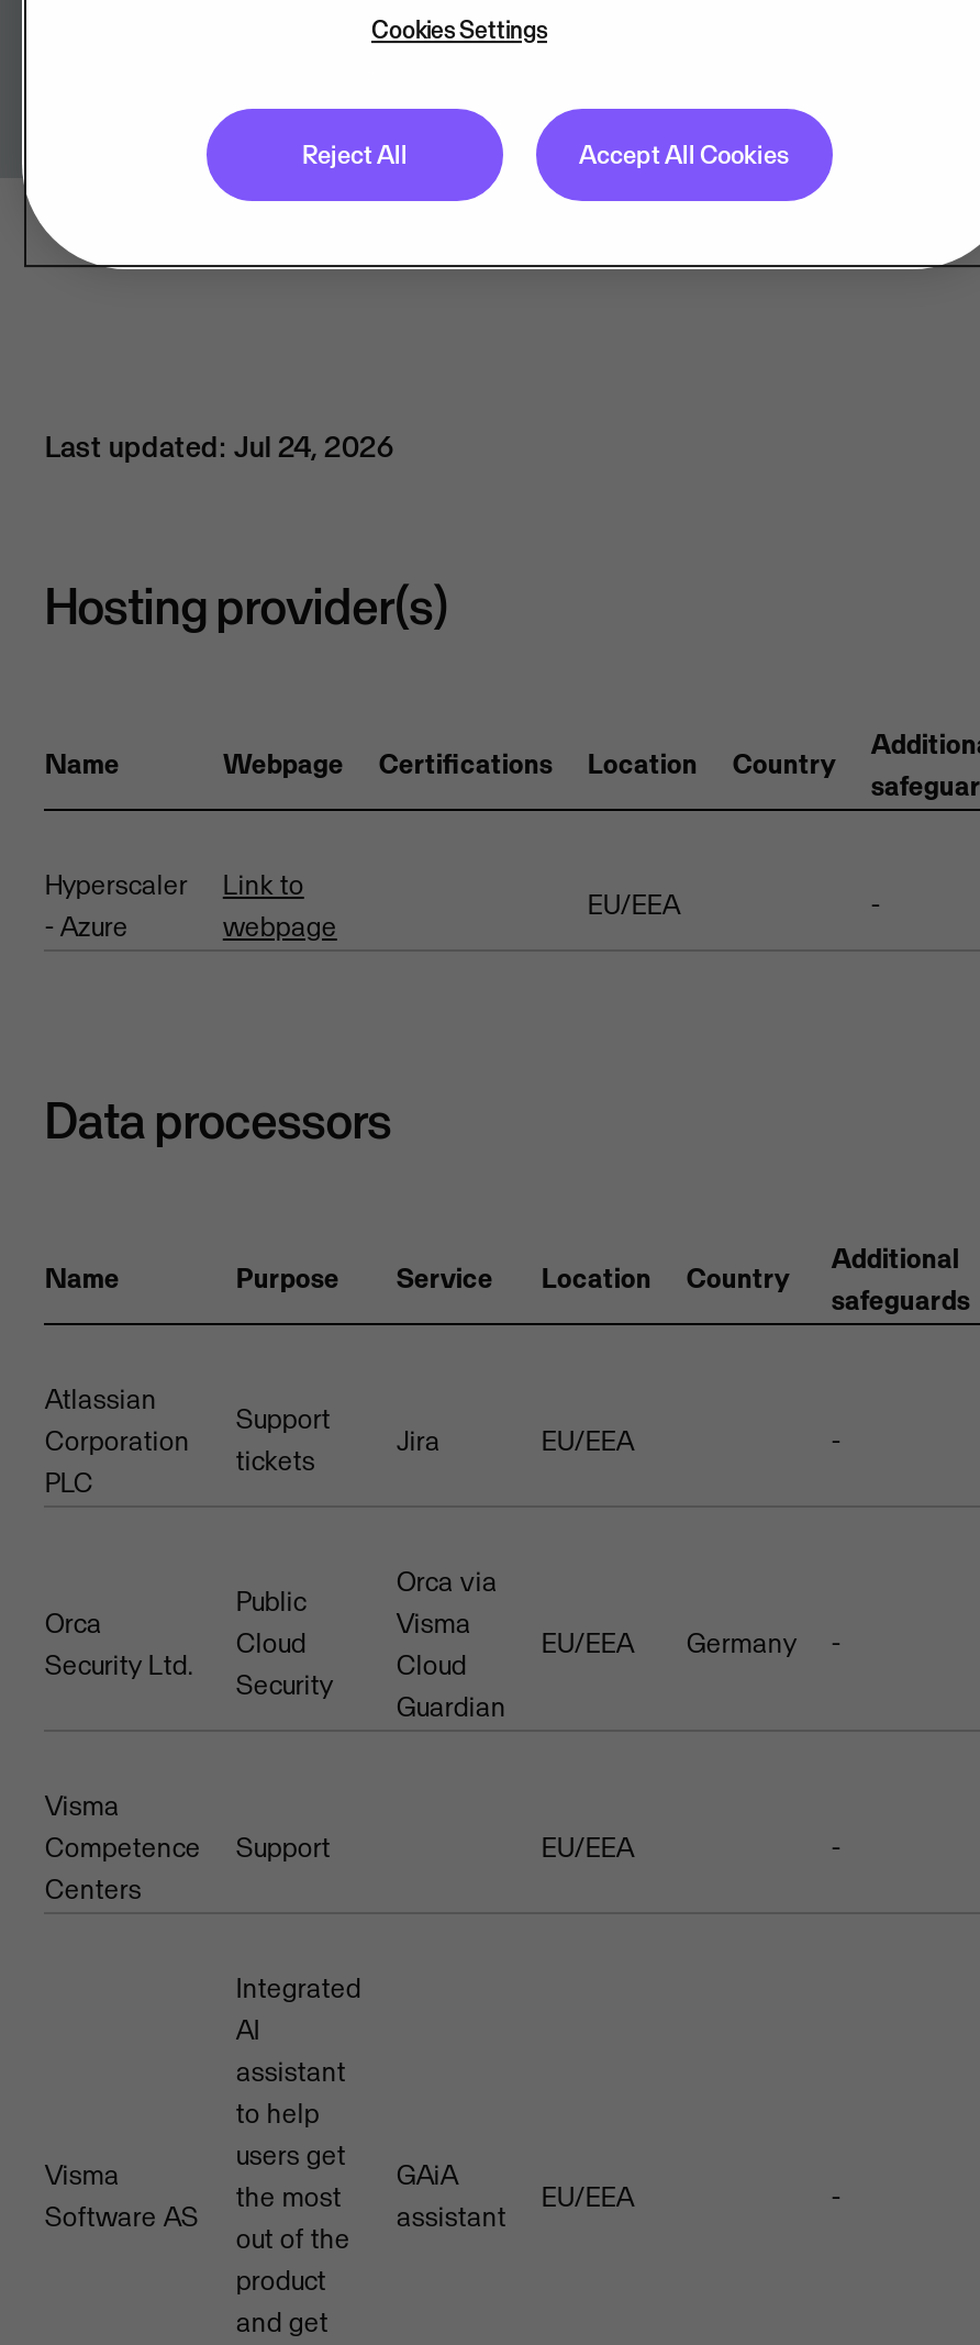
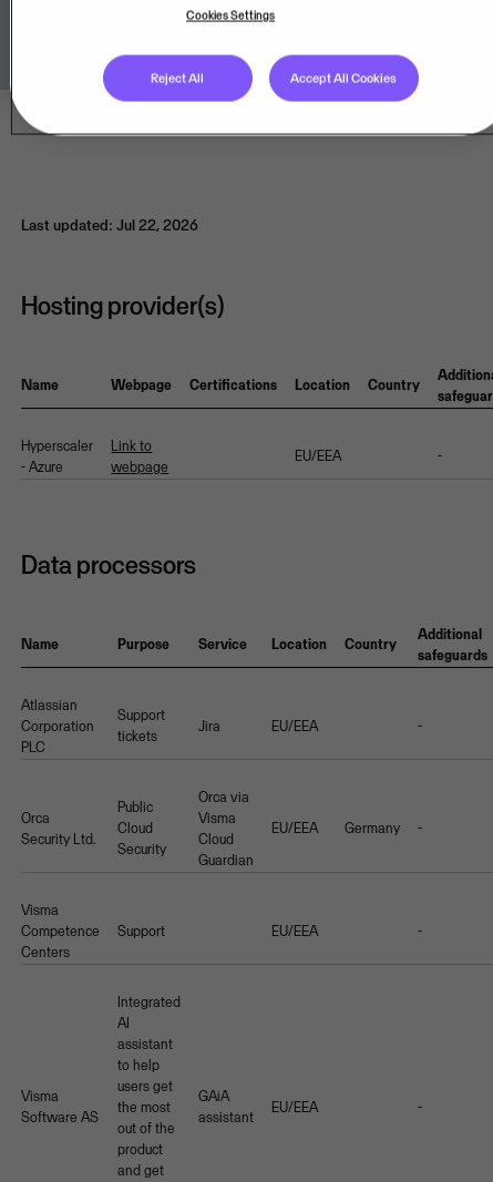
[45,429,394,467] Last updated: Jul 24, 2026 -> [21,216,199,235] Last updated: Jul 22, 2026

